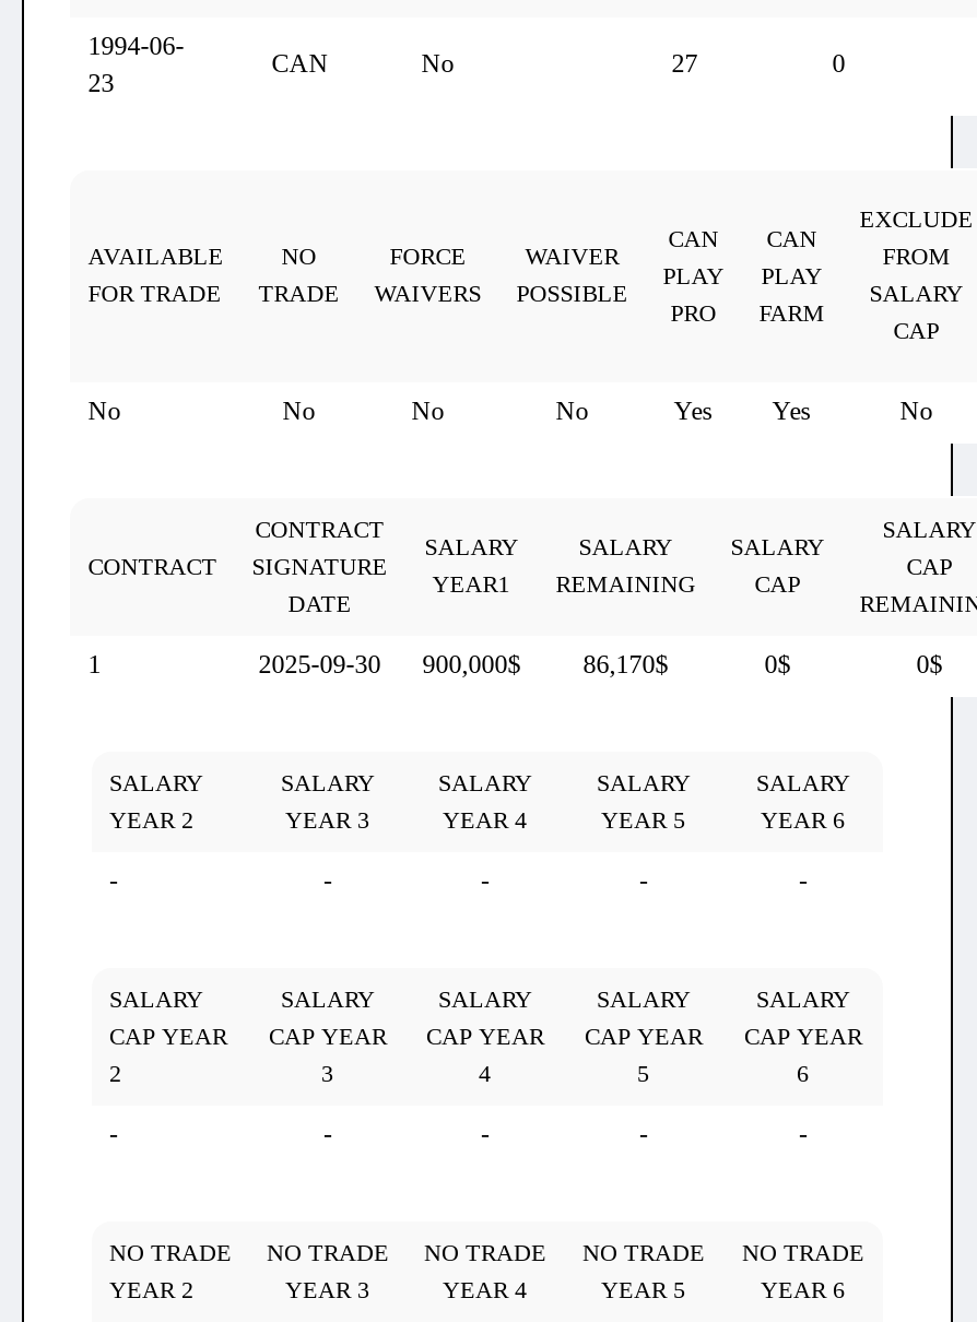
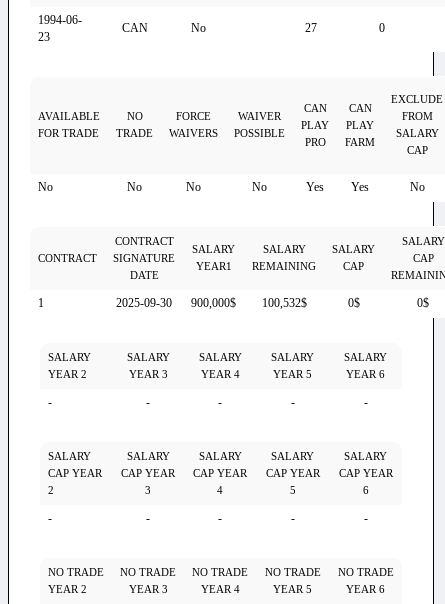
[583,649,668,680] 86,170$ -> [262,296,307,310] 100,532$

